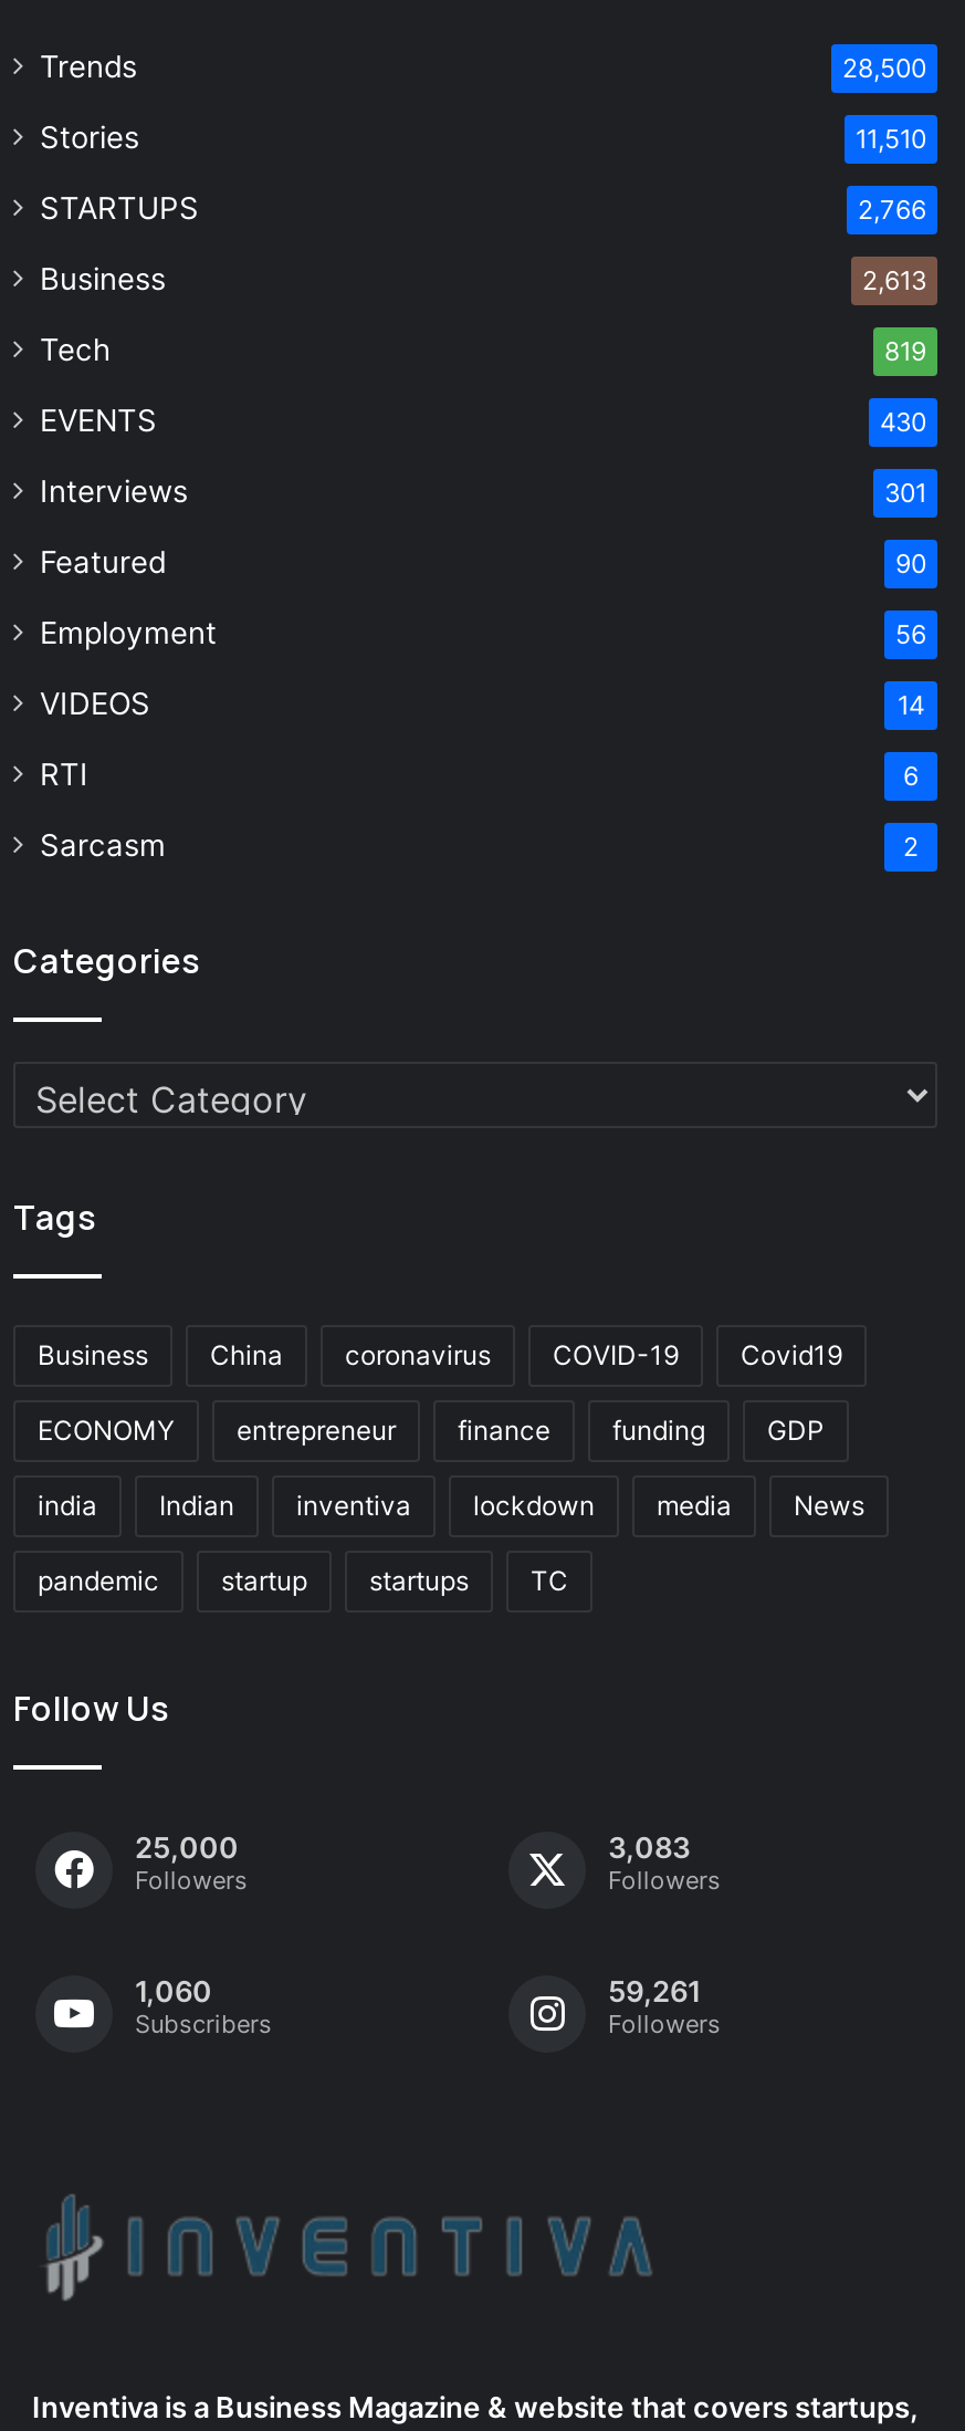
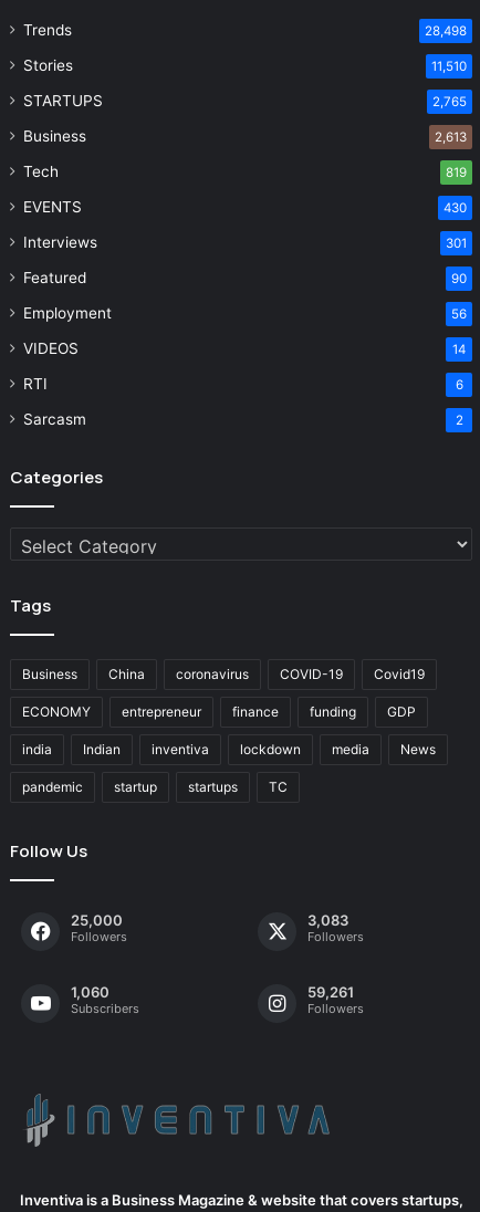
[842,52,926,83] 28,500 -> [425,23,467,38] 28,498
[858,194,926,225] 2,766 -> [432,94,467,109] 2,765

